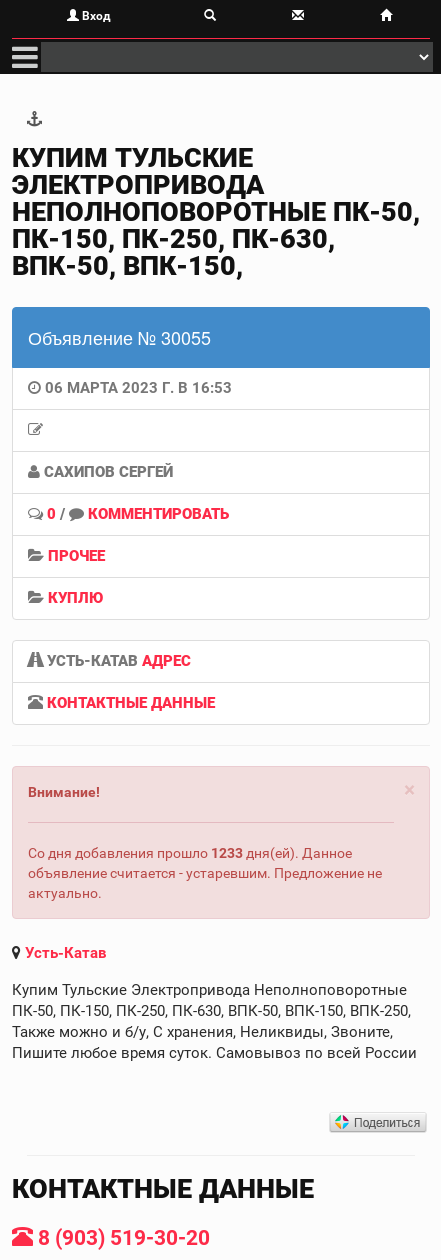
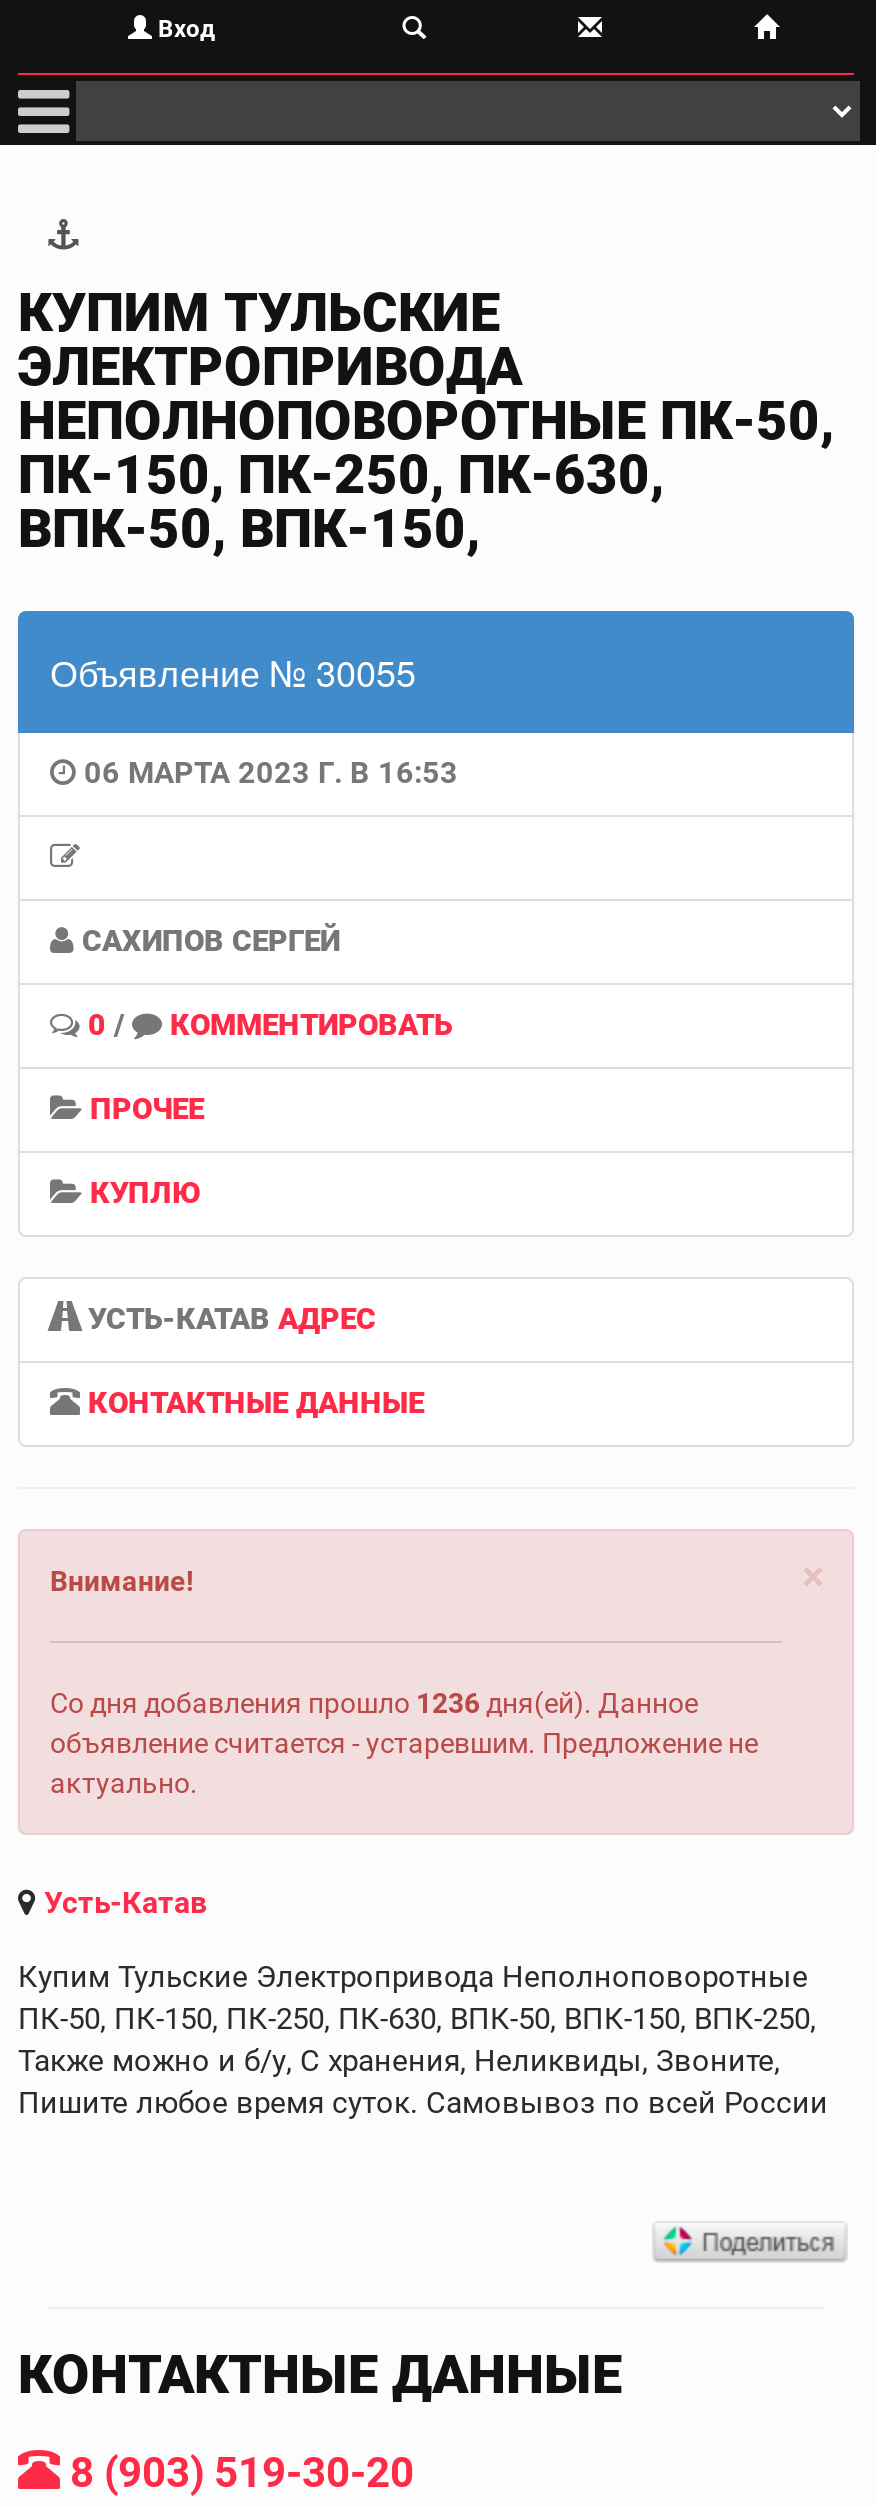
[28,844,352,860] Со дня добавления прошло 1233 дня(ей). Данное -> [50,1686,698,1718] Со дня добавления прошло 1236 дня(ей). Данное

